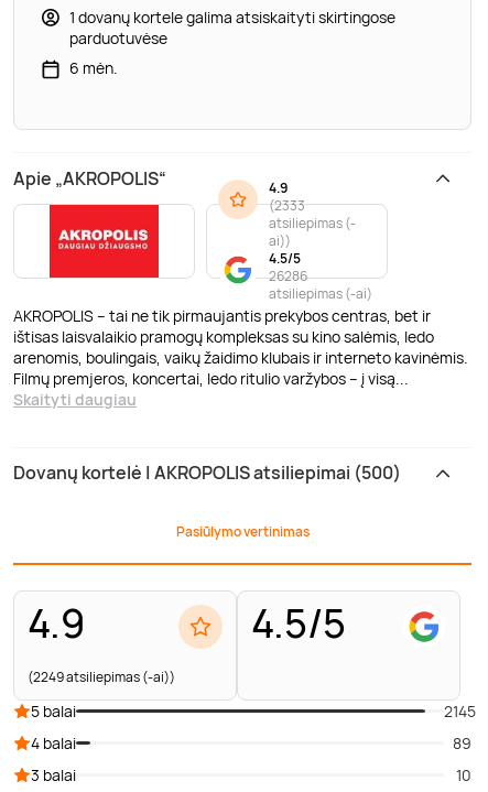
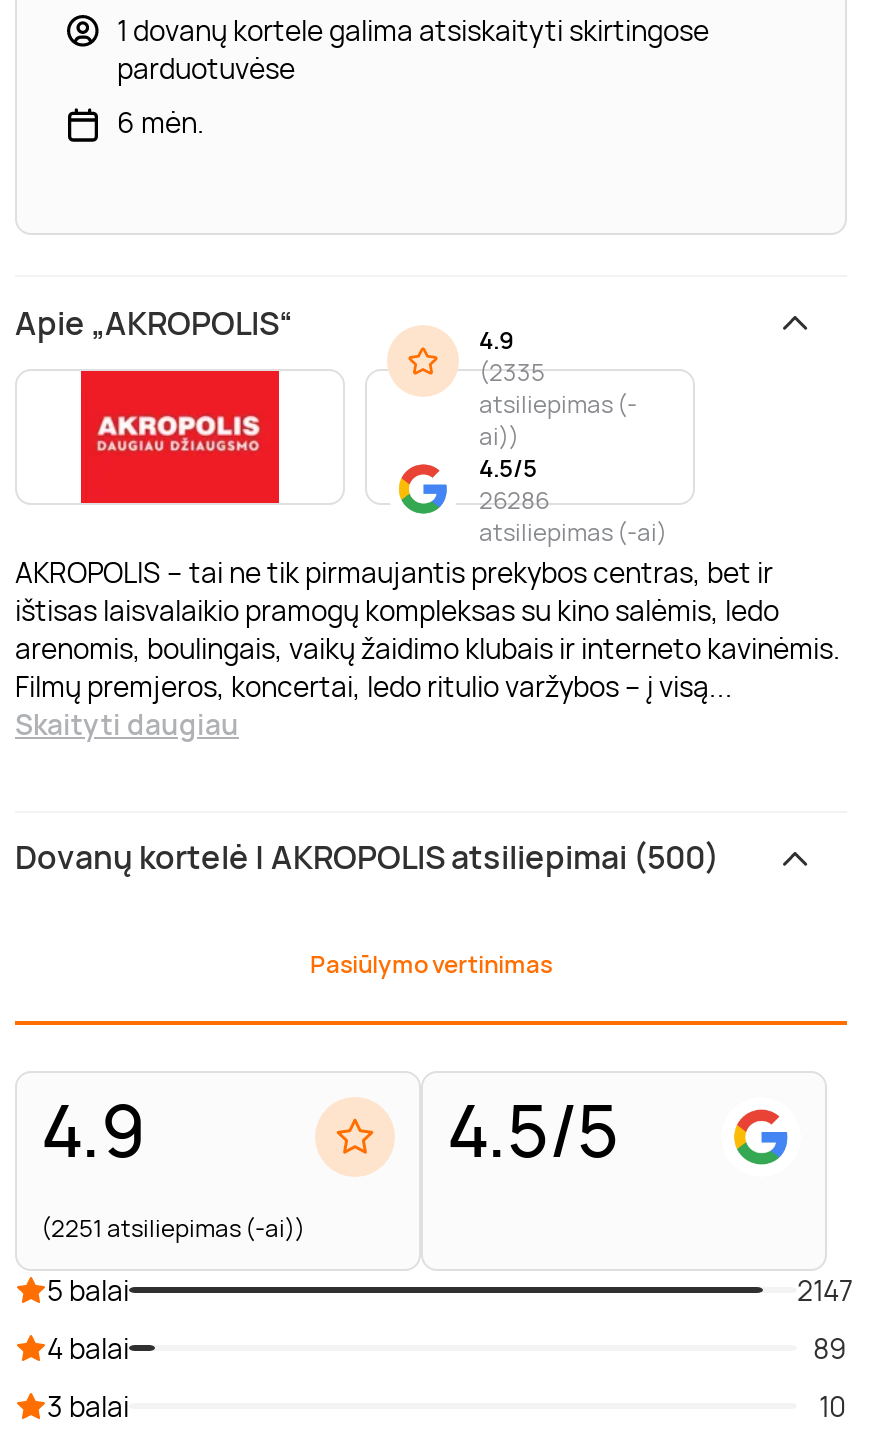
[269,196,305,215] (2333 -> [479,355,545,389] (2335
[28,668,175,687] (2249 atsiliepimas (-ai)) -> [41,1212,305,1246] (2251 atsiliepimas (-ai))
[444,701,476,722] 2145 -> [797,1272,853,1310] 2147

